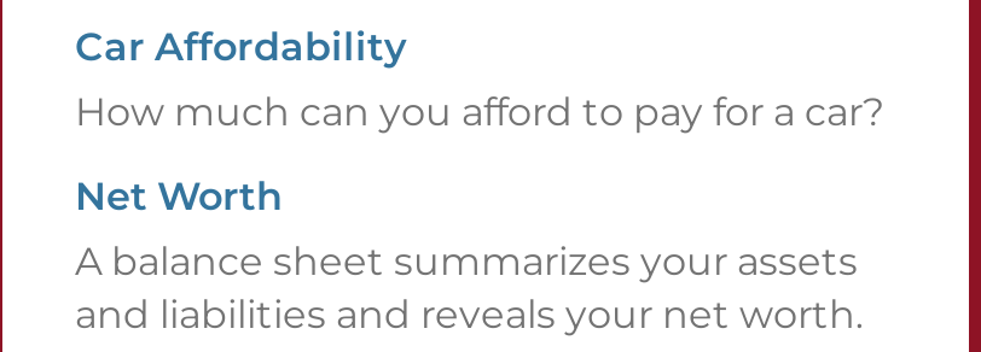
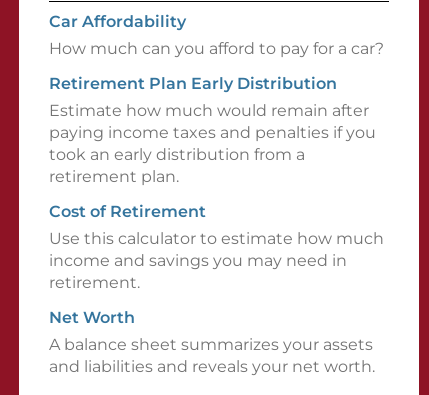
none -> [49,74,384,292] Retirement Plan Early Distribution | Estimate how much would remain after | paying income taxes and penalties if you | took an early distribution from a | retirement plan. | Cost of Retirement | Use this calculator to estimate how much | income and savings you may need in | retirement.

